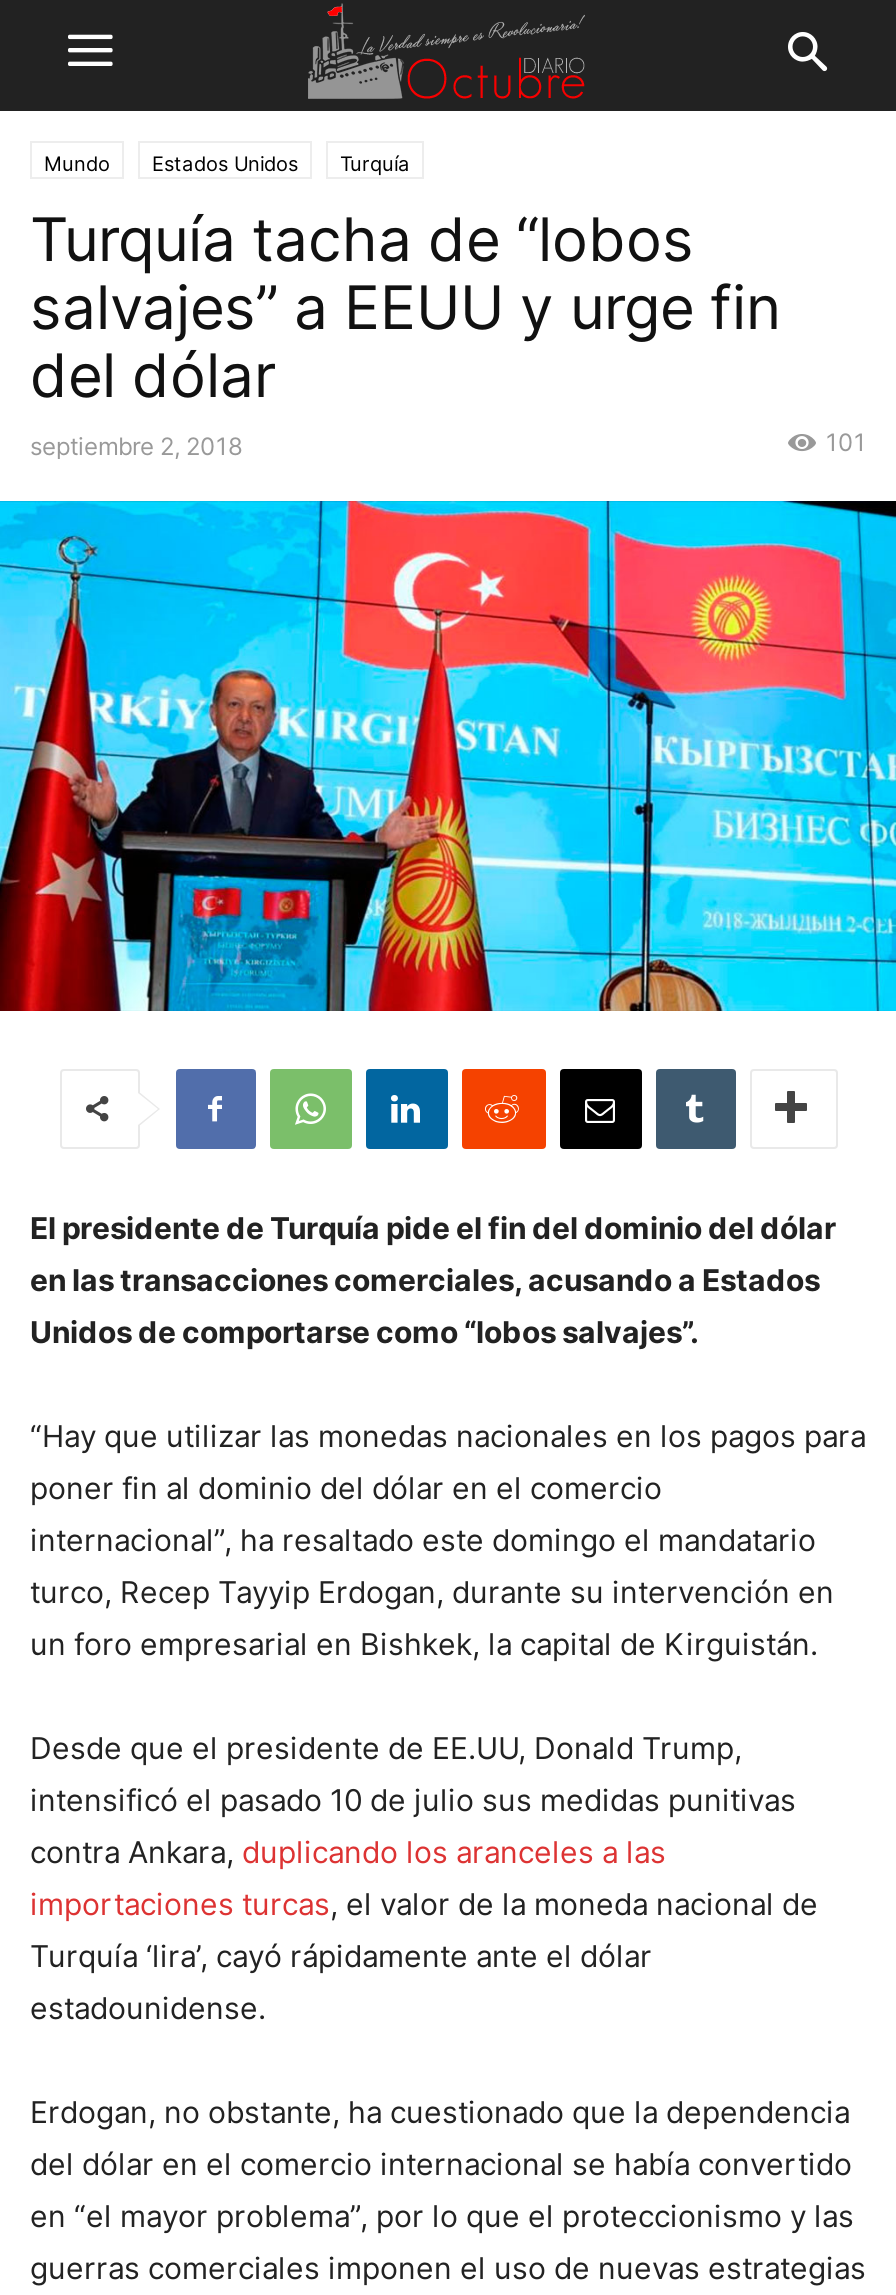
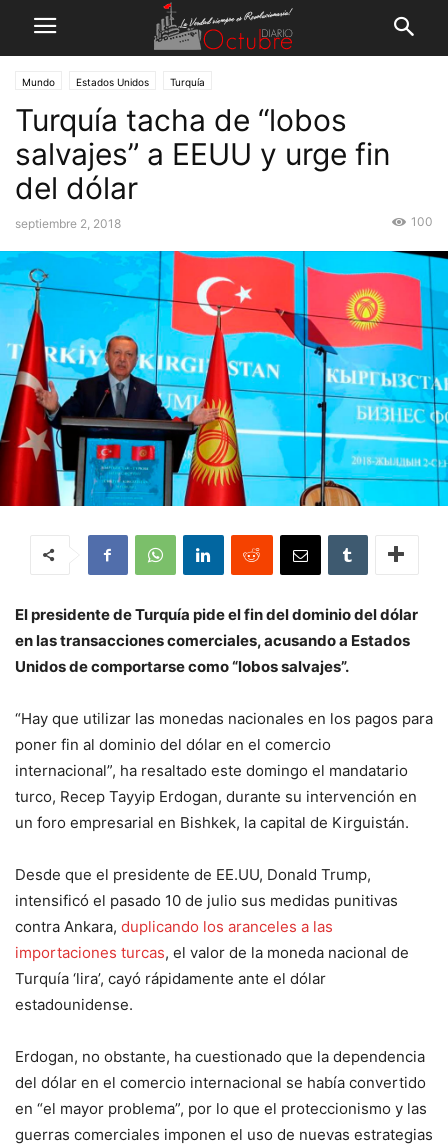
[826,427,866,457] 101 -> [411,214,433,229] 100

